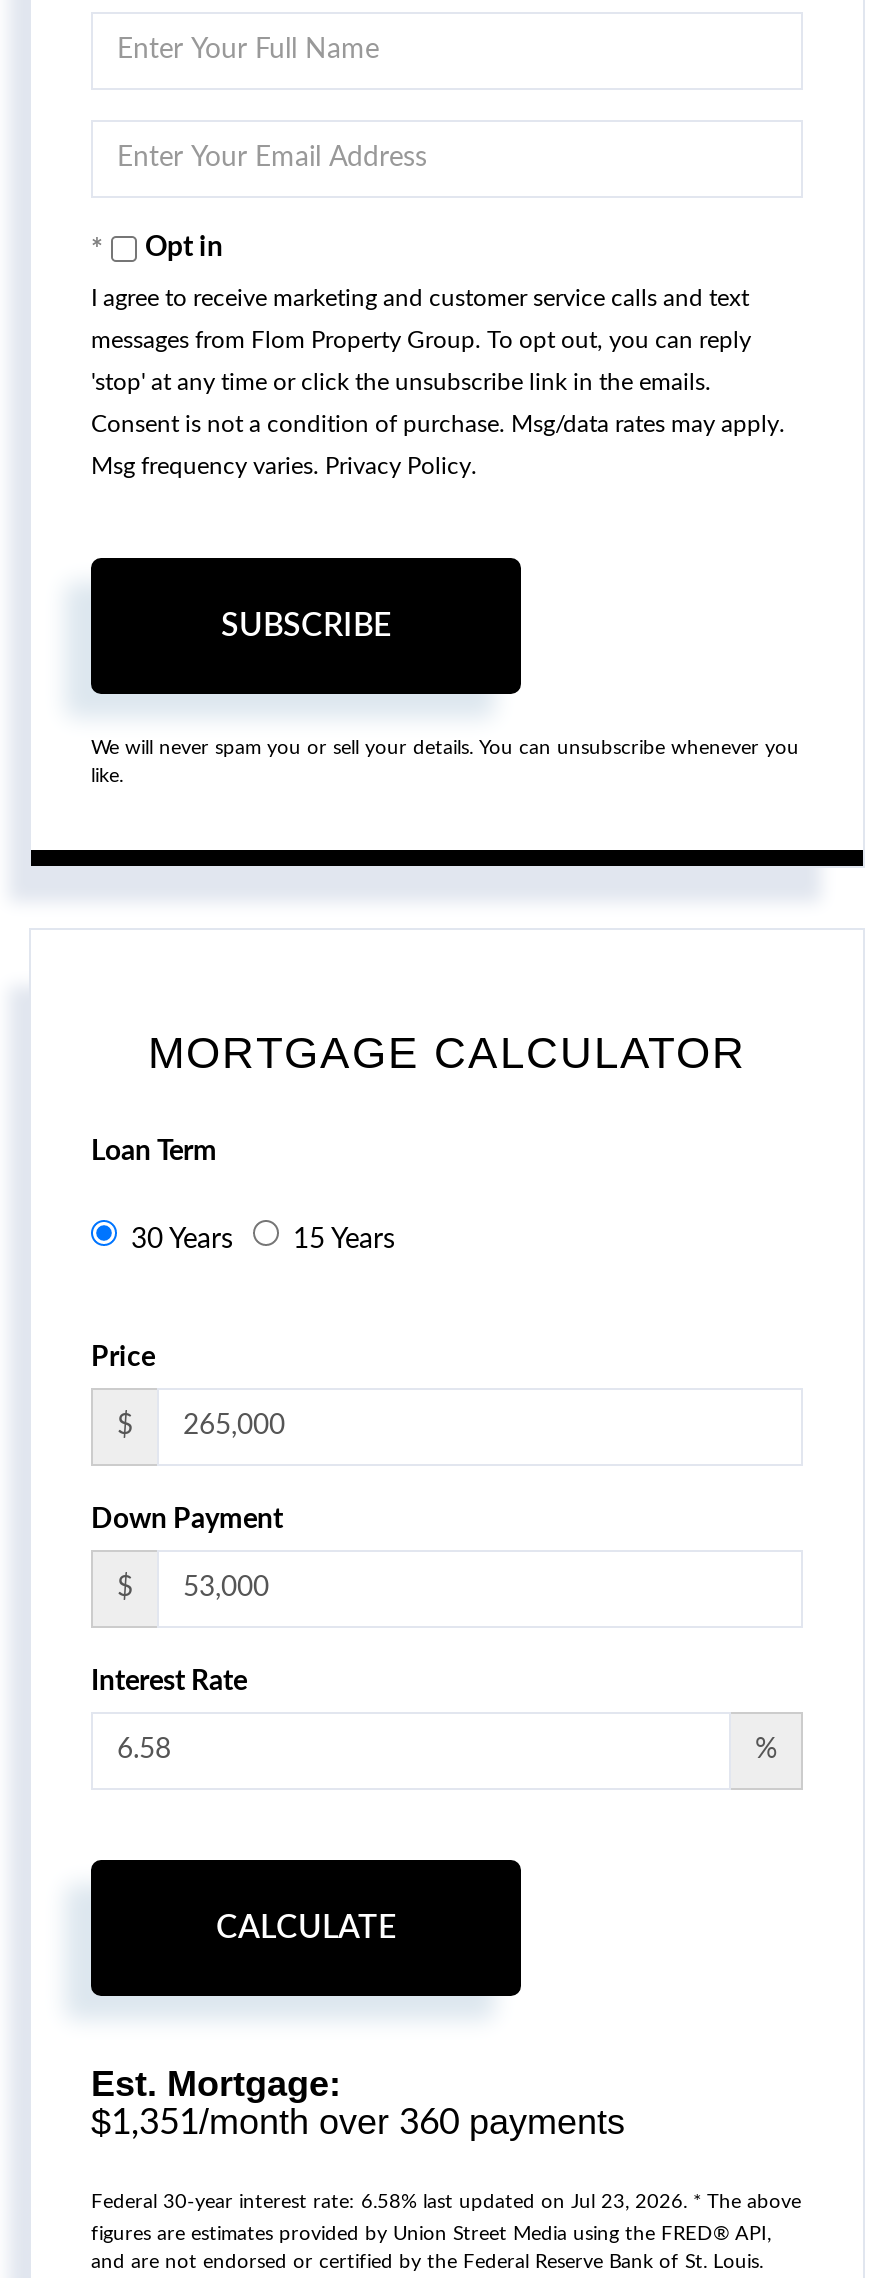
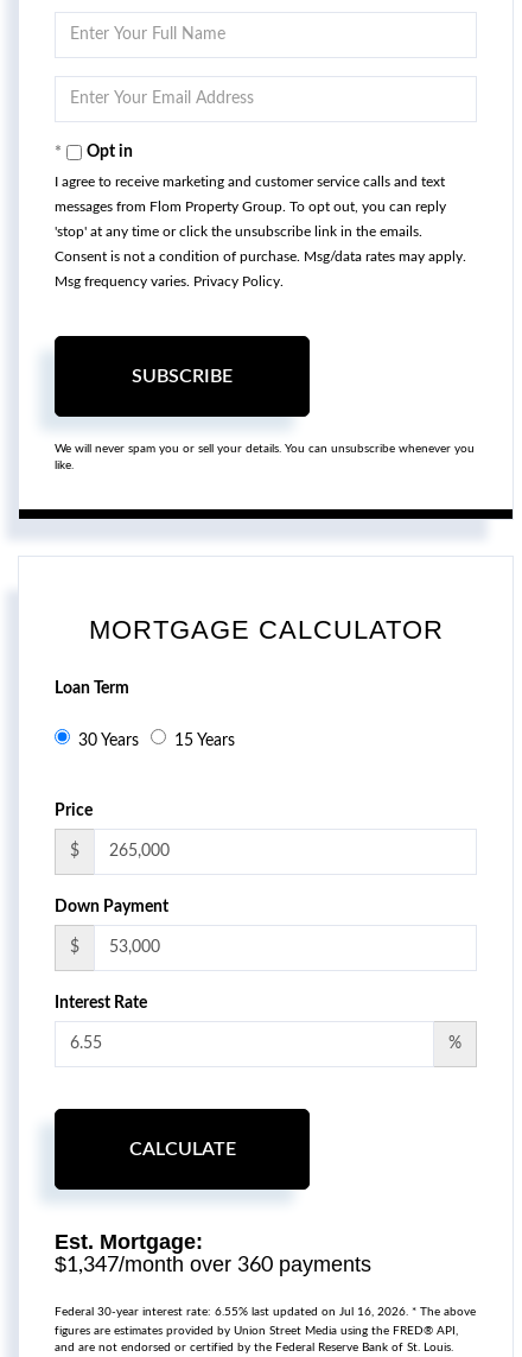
[91,2102,625,2142] $1,351/month over 360 payments -> [55,1253,371,1277] $1,347/month over 360 payments
[91,2192,801,2212] Federal 30-year interest rate: 6.58% last updated on Jul 23, 2026. * The above -> [55,1306,476,1318] Federal 30-year interest rate: 6.55% last updated on Jul 16, 2026. * The above

